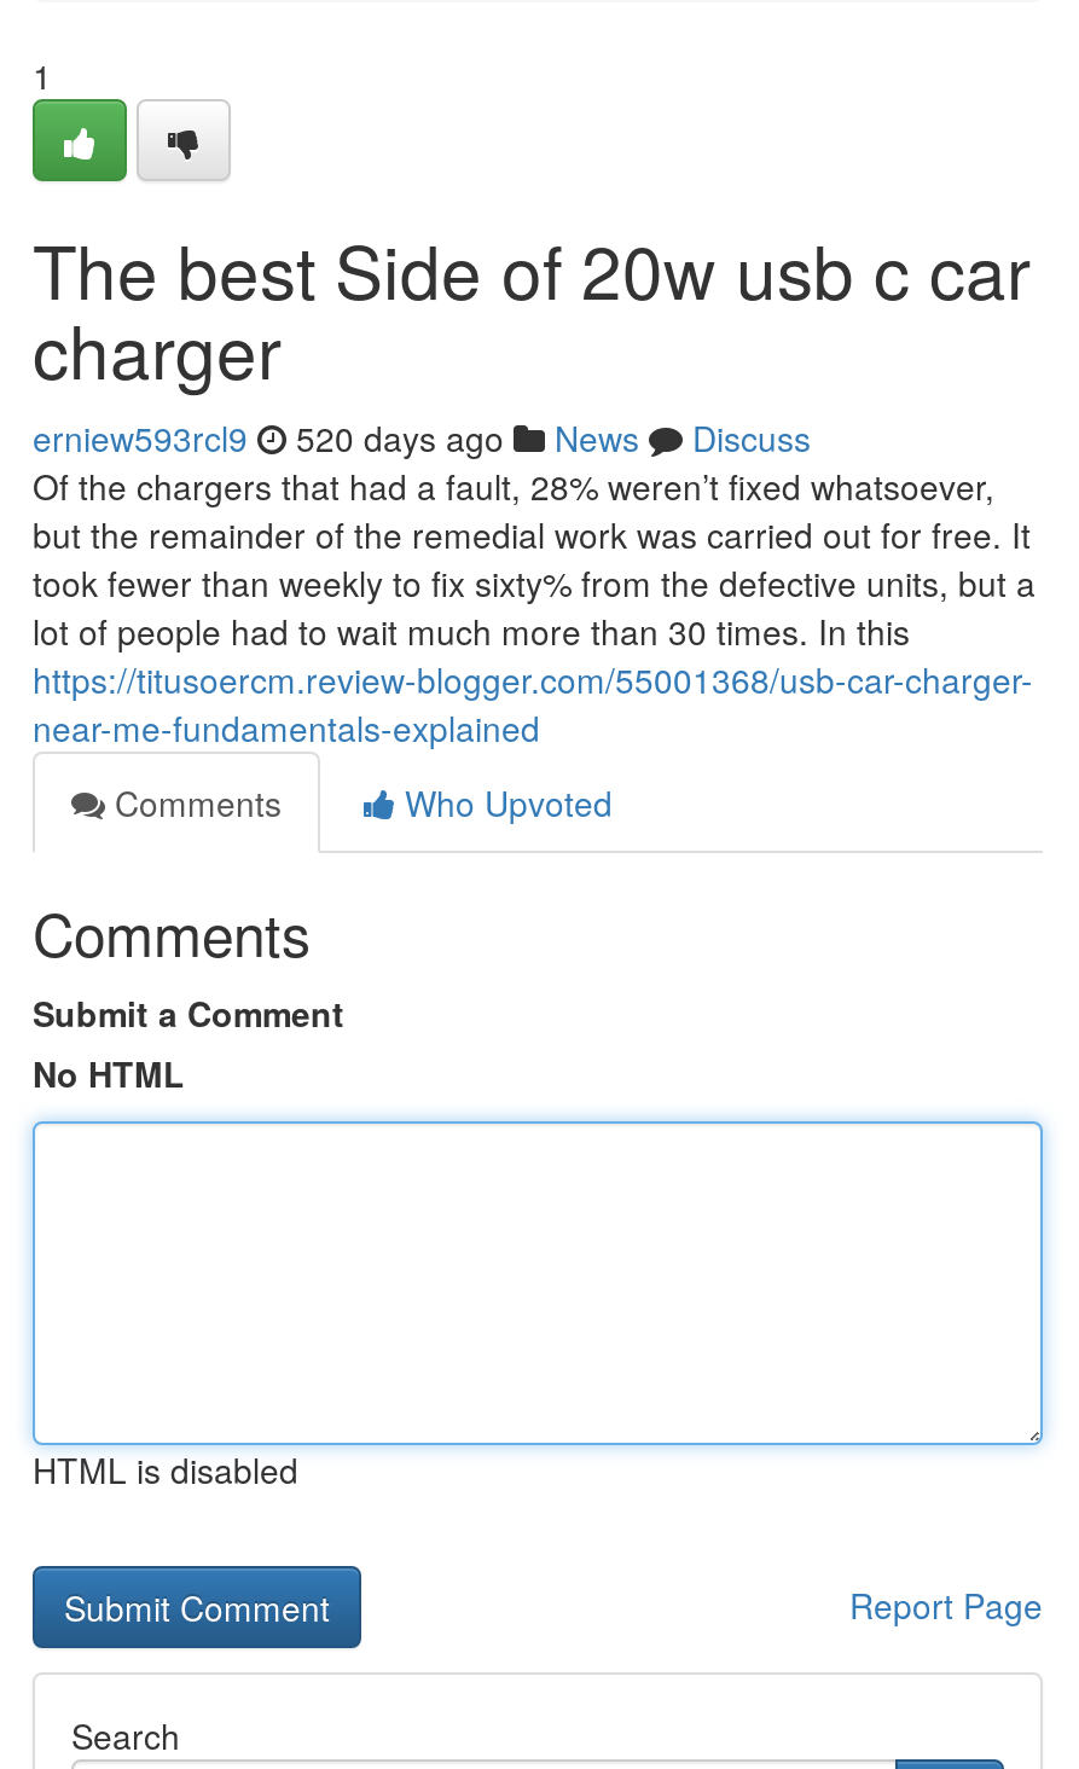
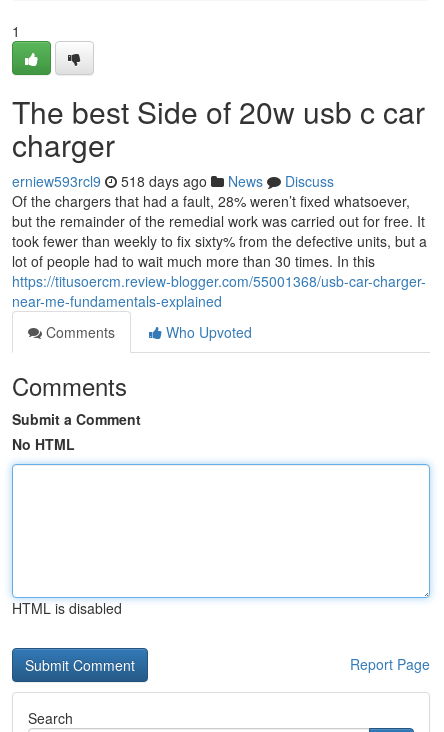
[33,413,811,462] erniew593rcl9 520 days ago News Discuss -> [12,171,334,191] erniew593rcl9 518 days ago News Discuss

